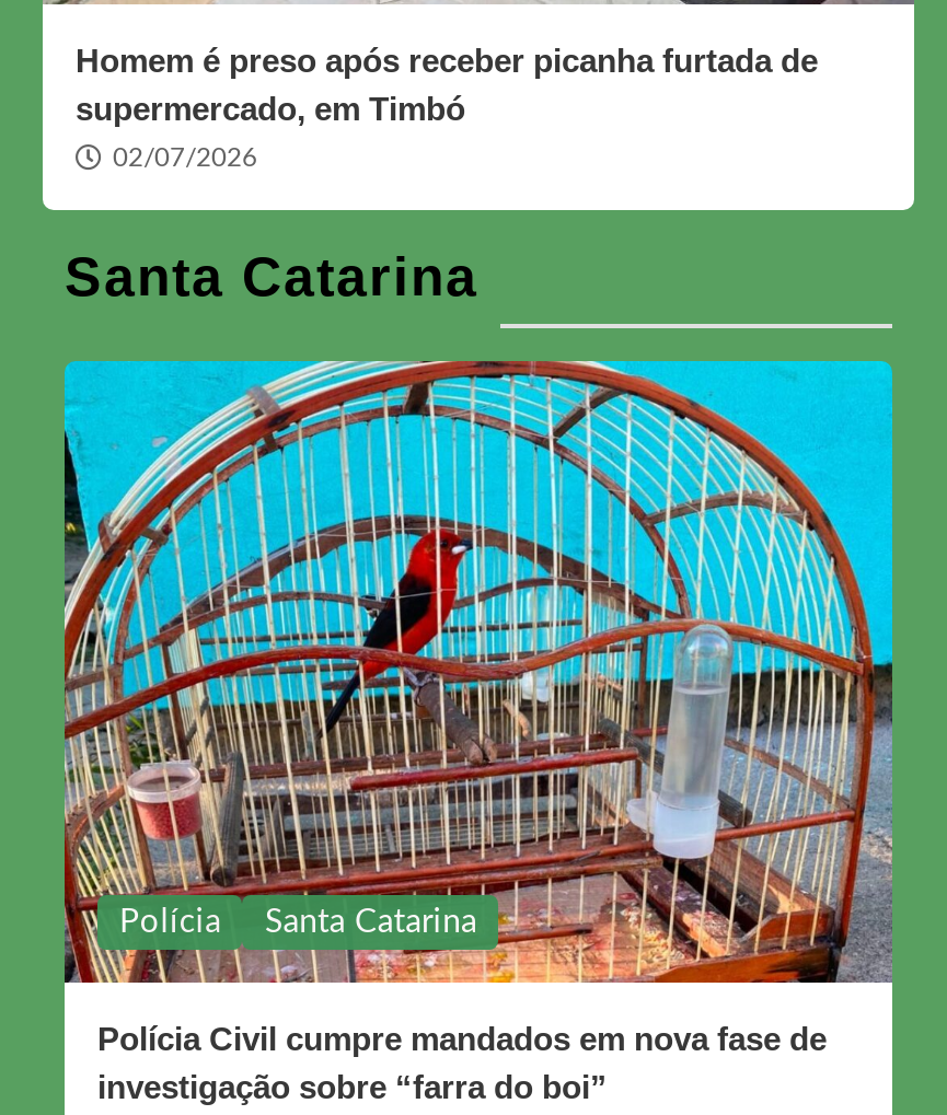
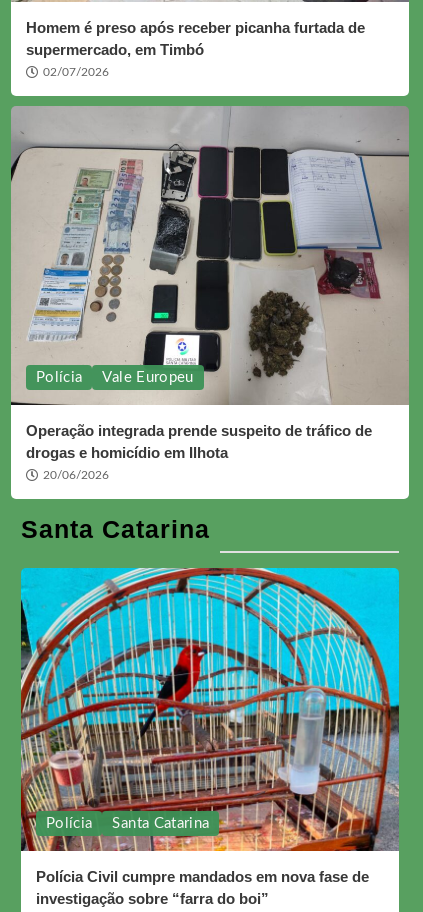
none -> [10,106,409,481] [image] | Polícia | Vale Europeu | Operação integrada prende suspeito de tráfico de | drogas e homicídio em Ilhota | 20/06/2026

